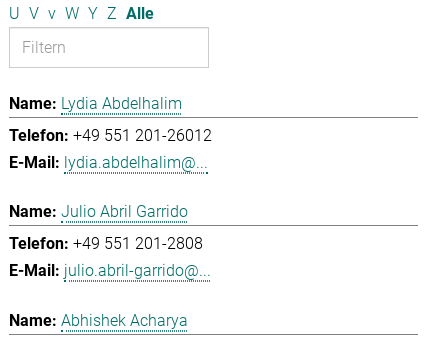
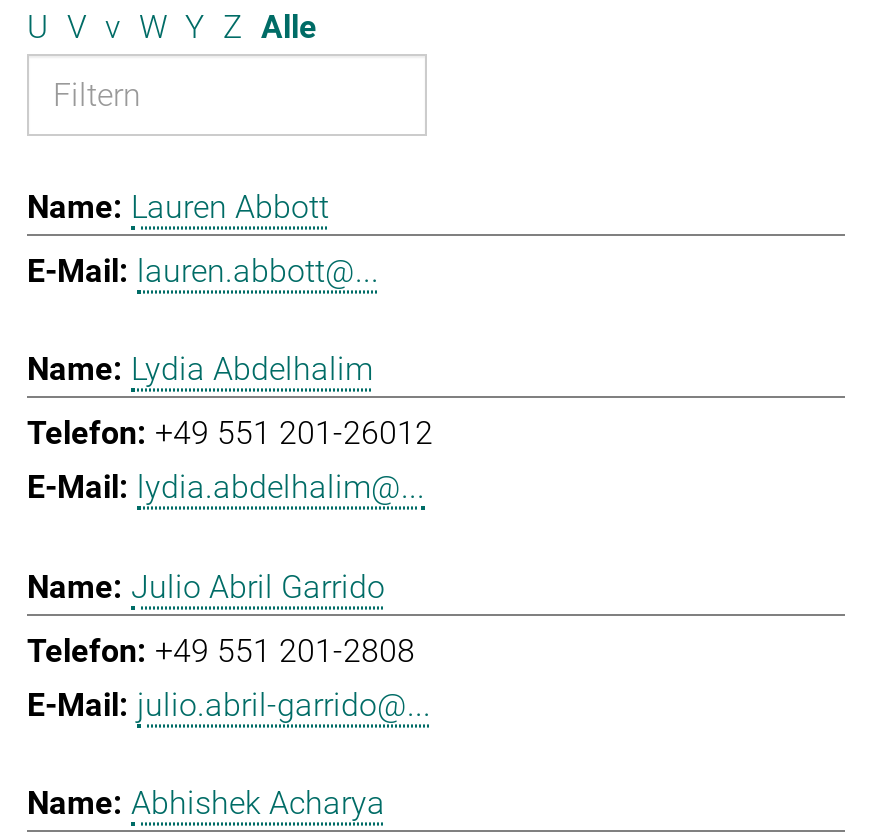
none -> [131,188,379,290] Lauren Abbott | lauren.abbott@...

